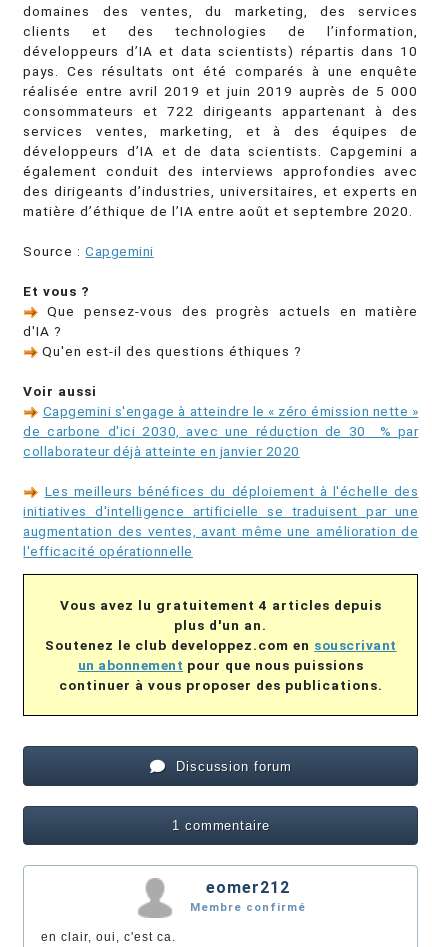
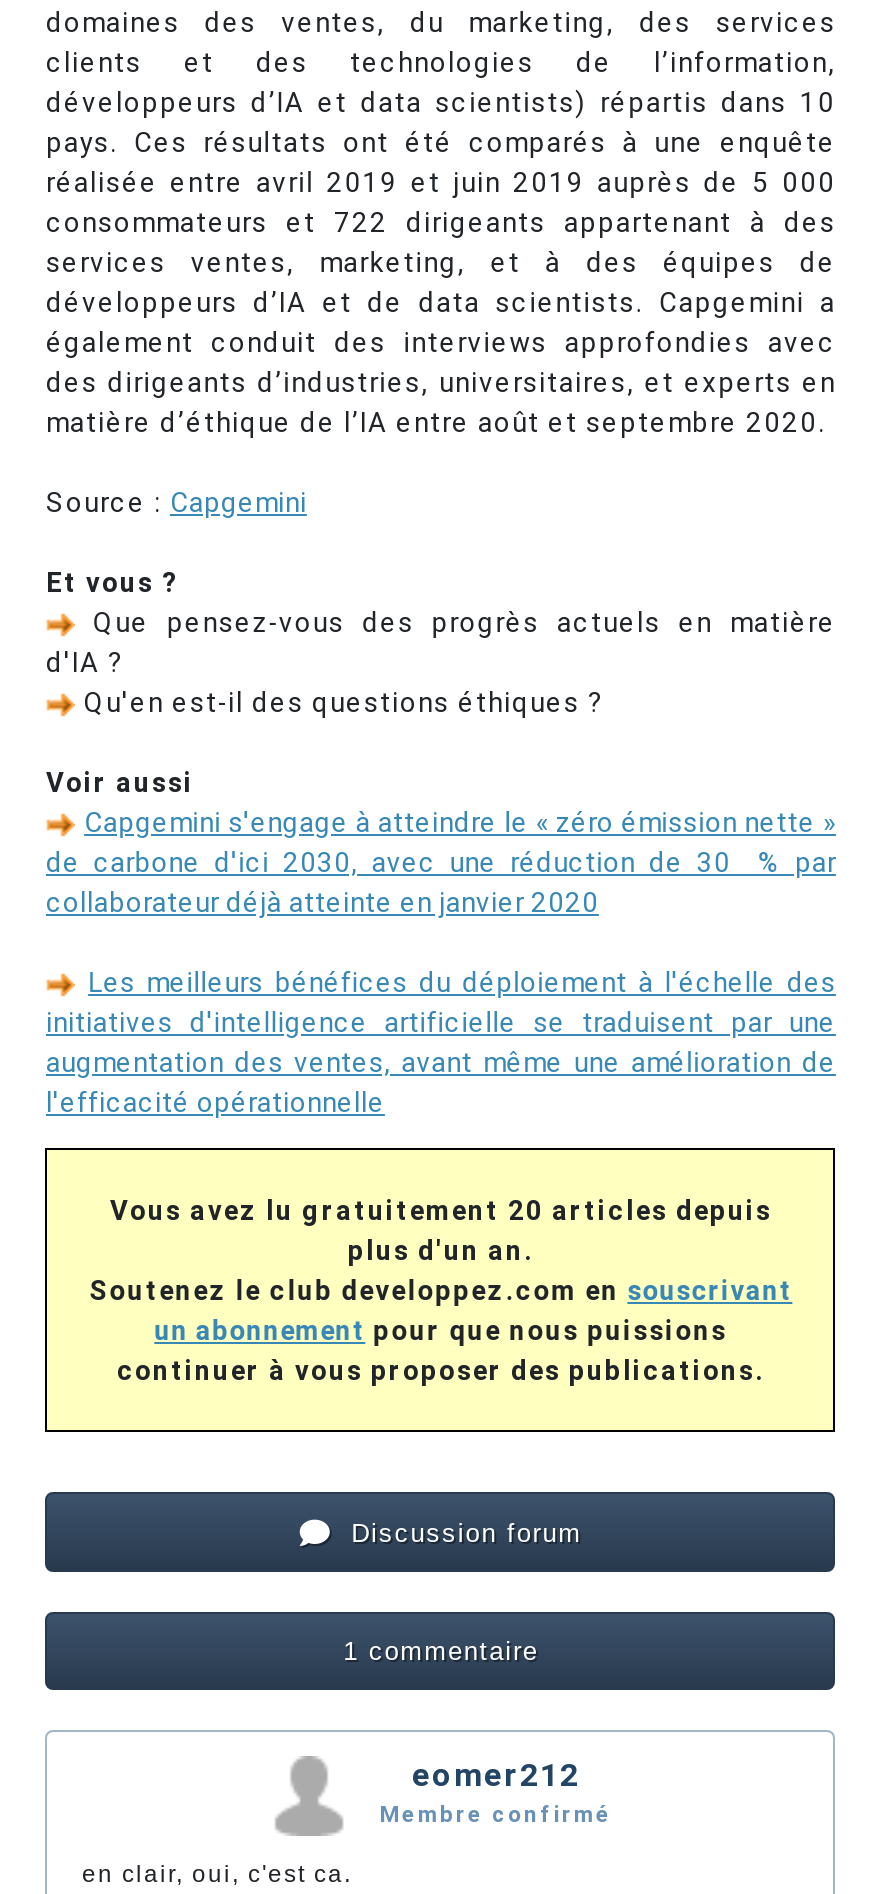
[60,597,382,613] Vous avez lu gratuitement 4 articles depuis -> [110,1195,772,1227] Vous avez lu gratuitement 20 articles depuis

